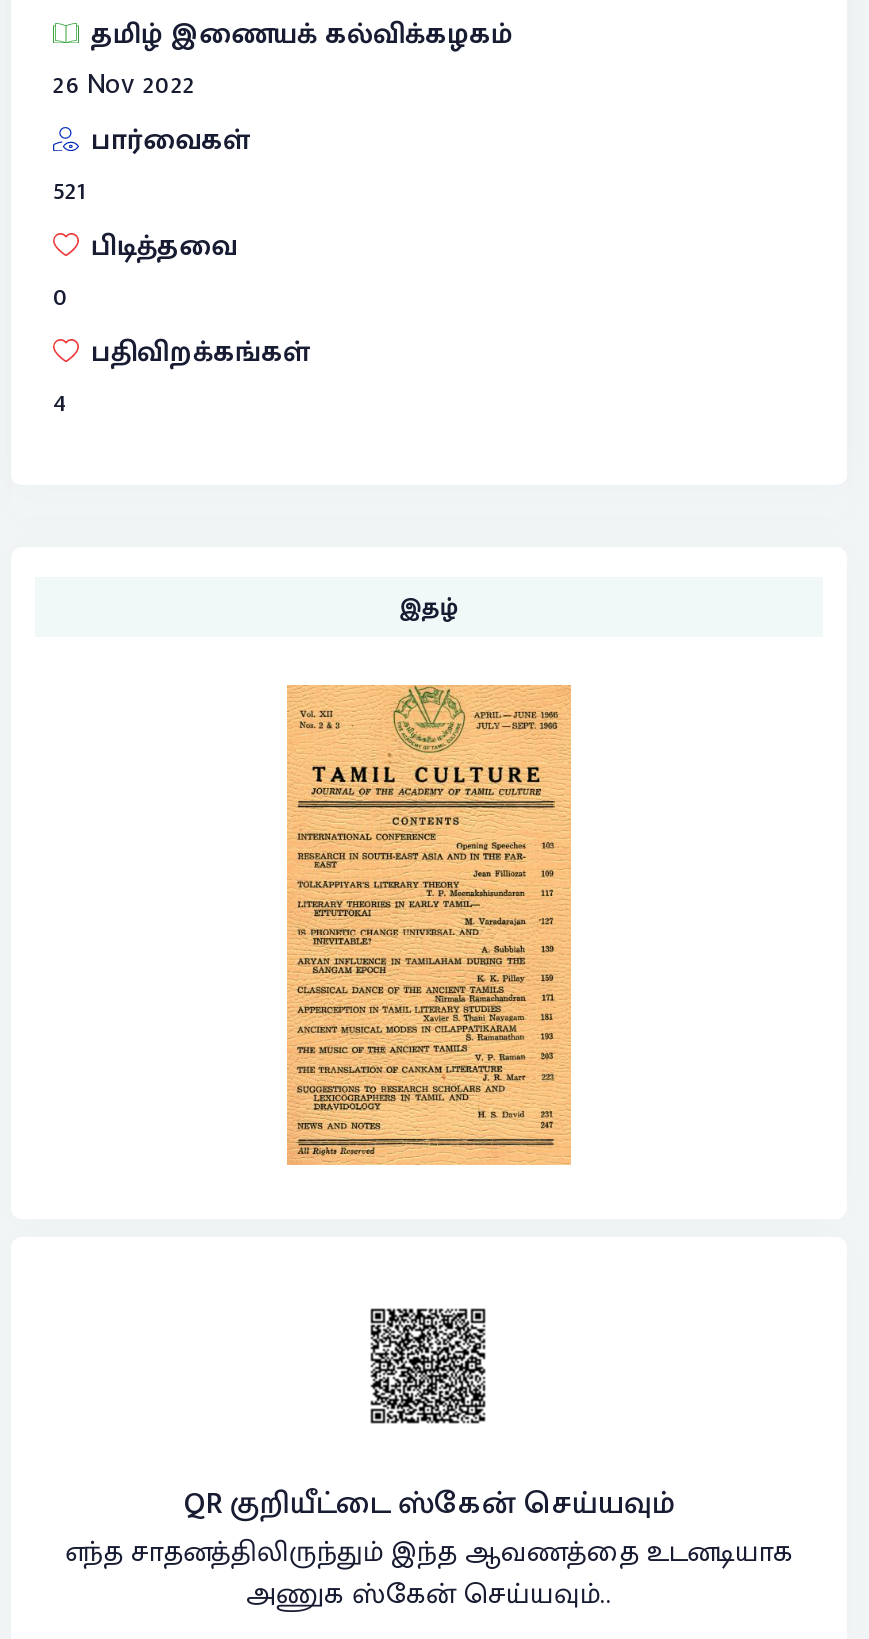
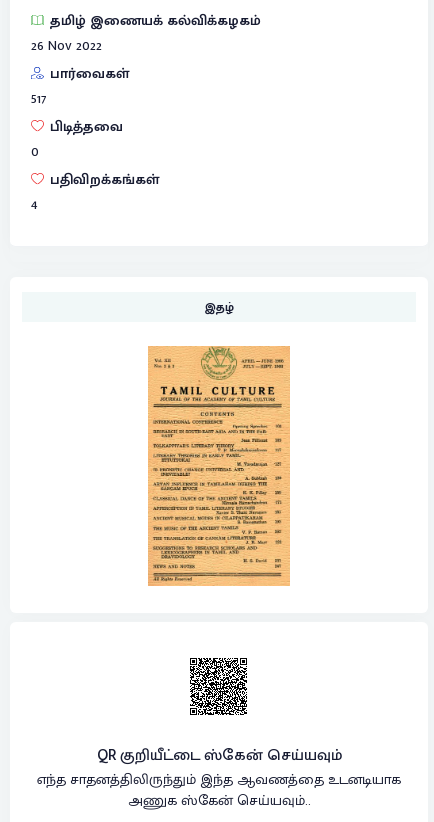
[53,167,85,215] 521 -> [31,87,46,111] 517

